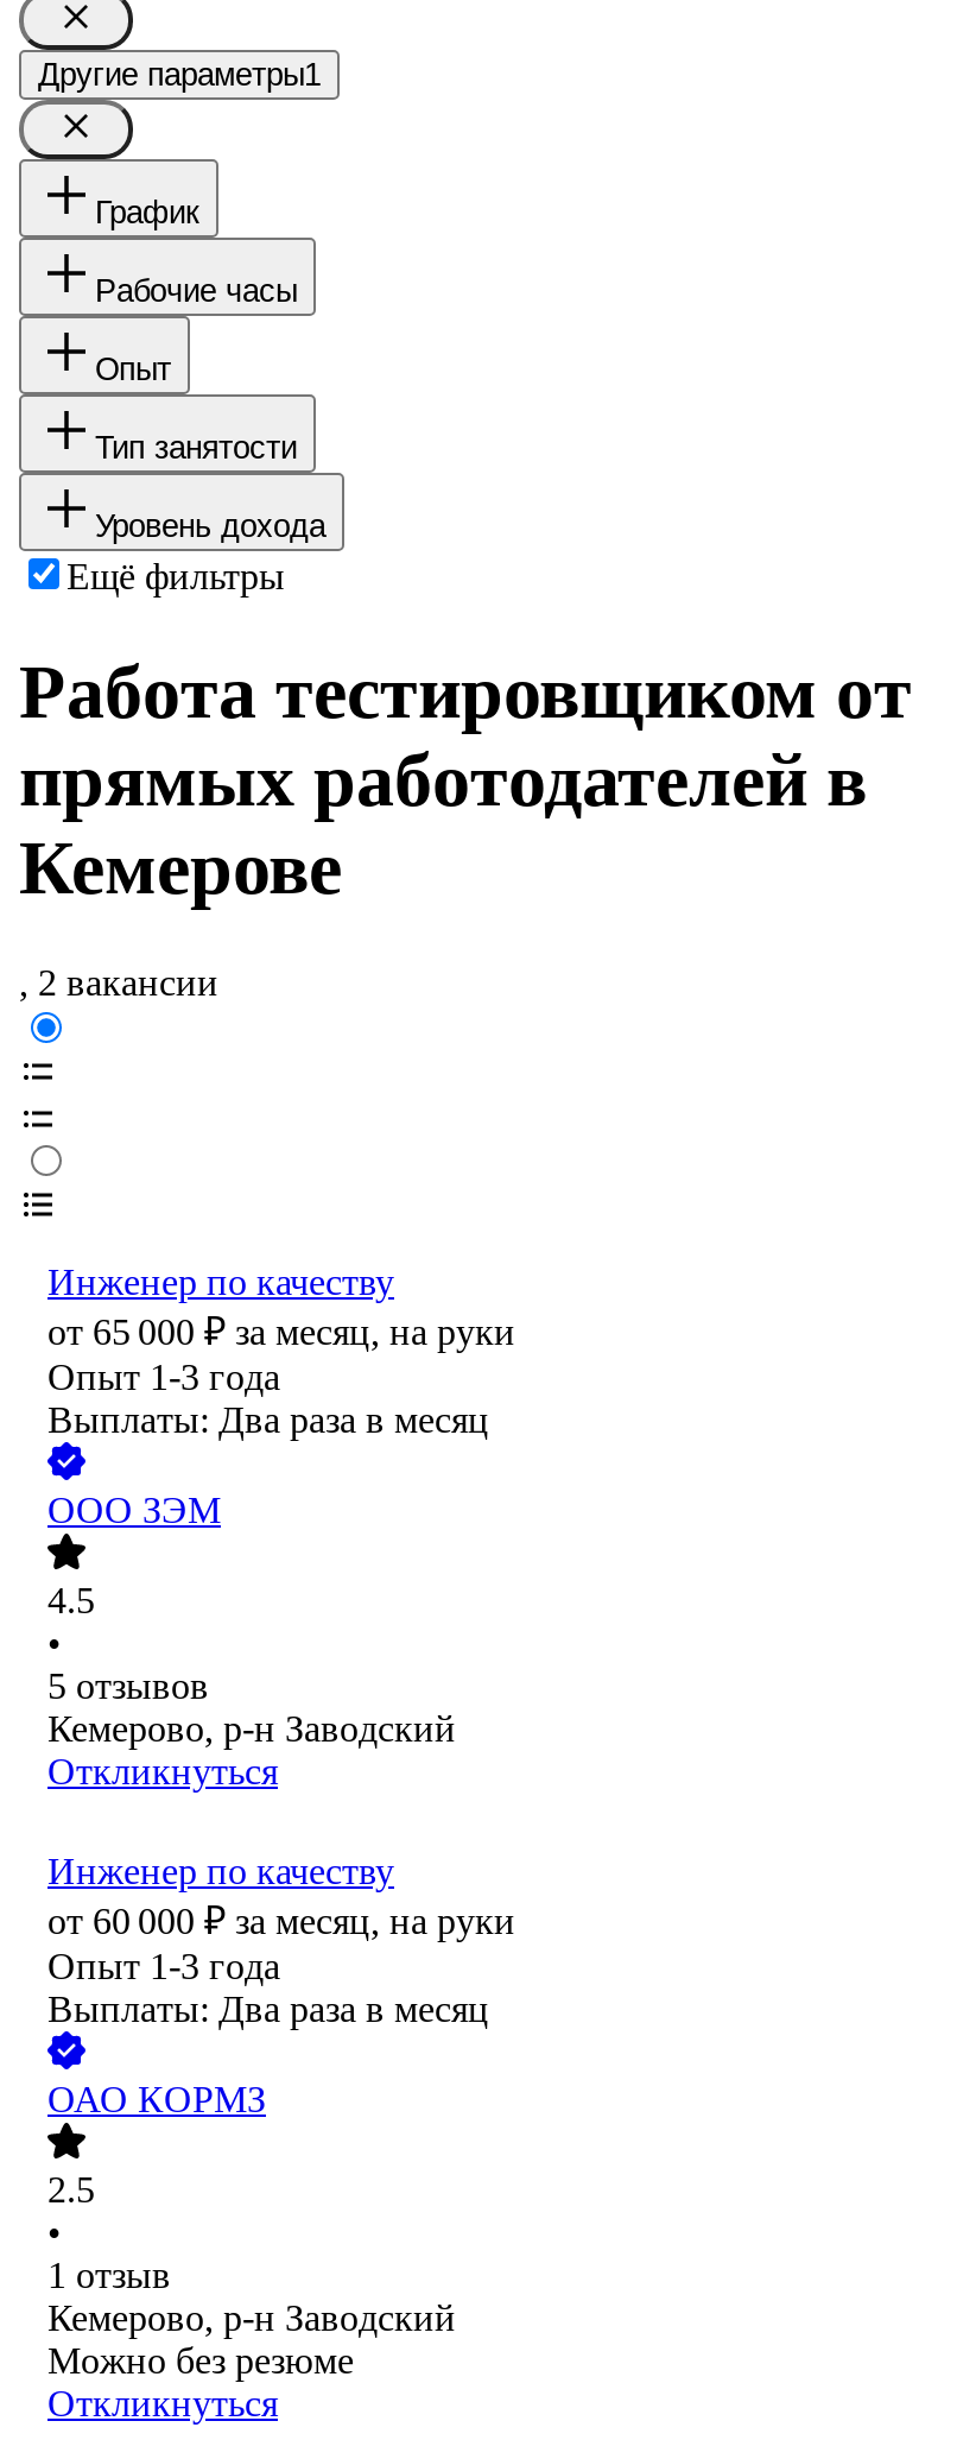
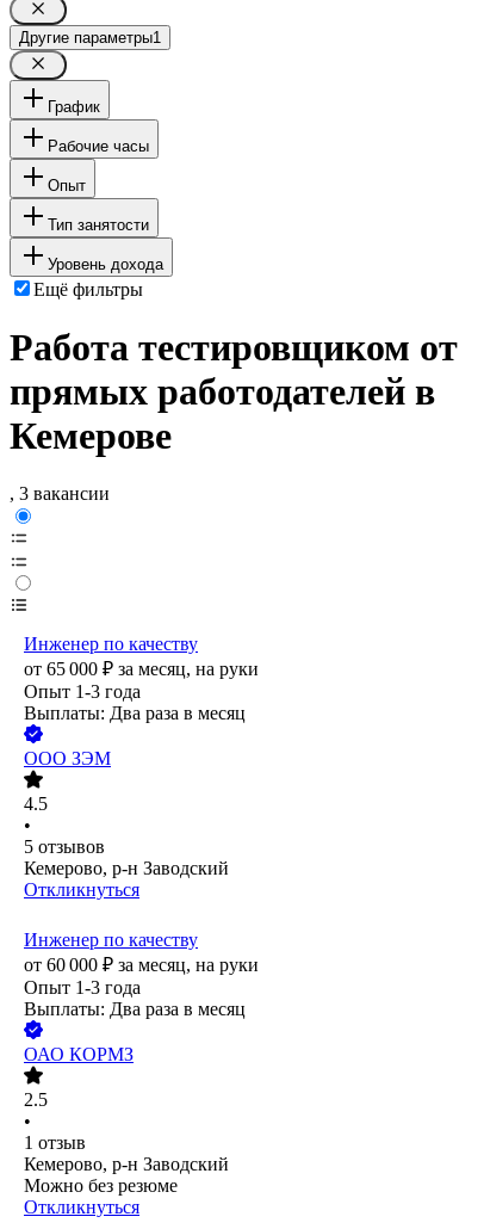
[19,963,218,1004] , 2 вакансии -> [10,484,110,504] , 3 вакансии

